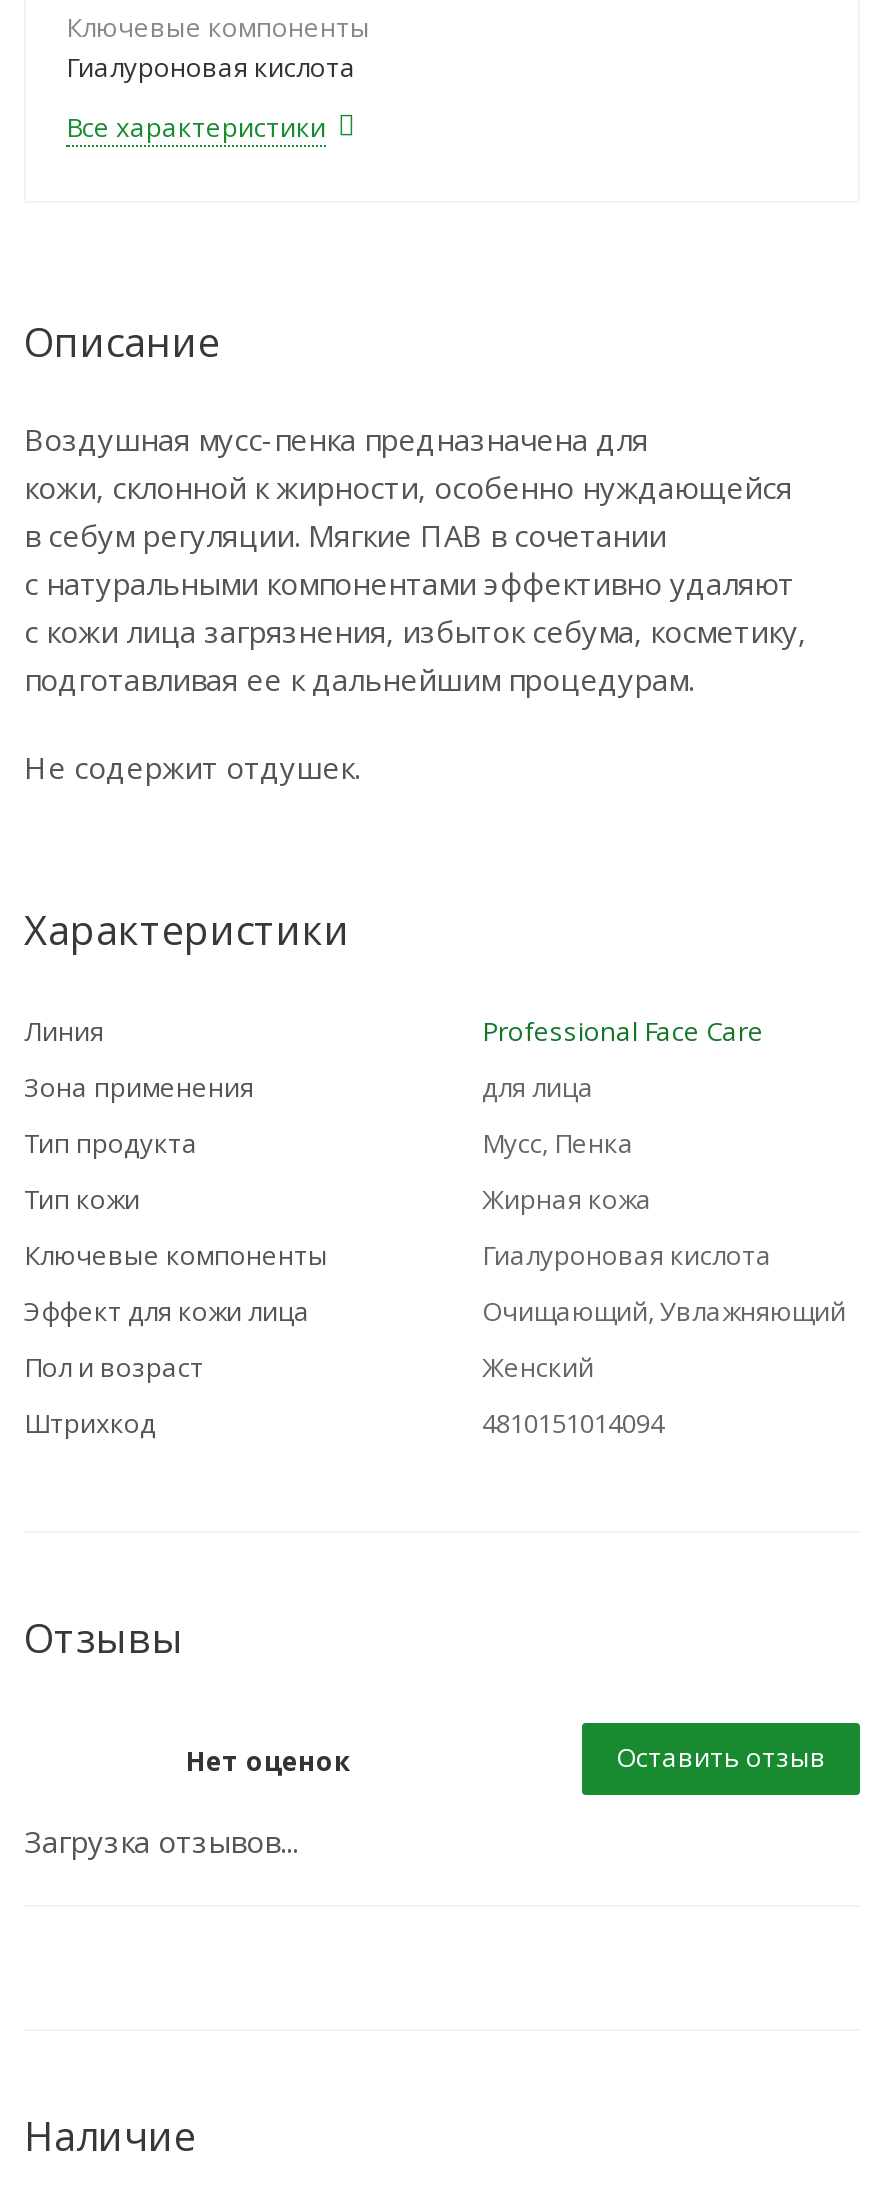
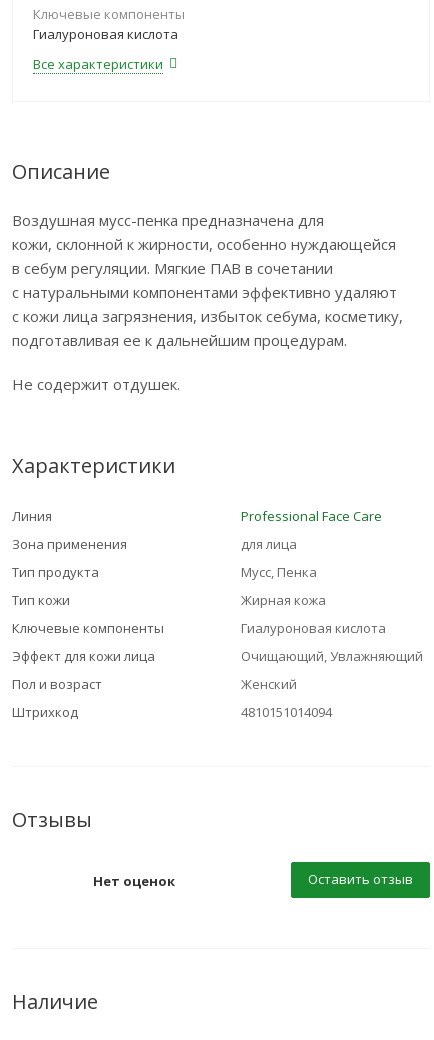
[24,1821,298,1861] Загрузка отзывов... -> none

